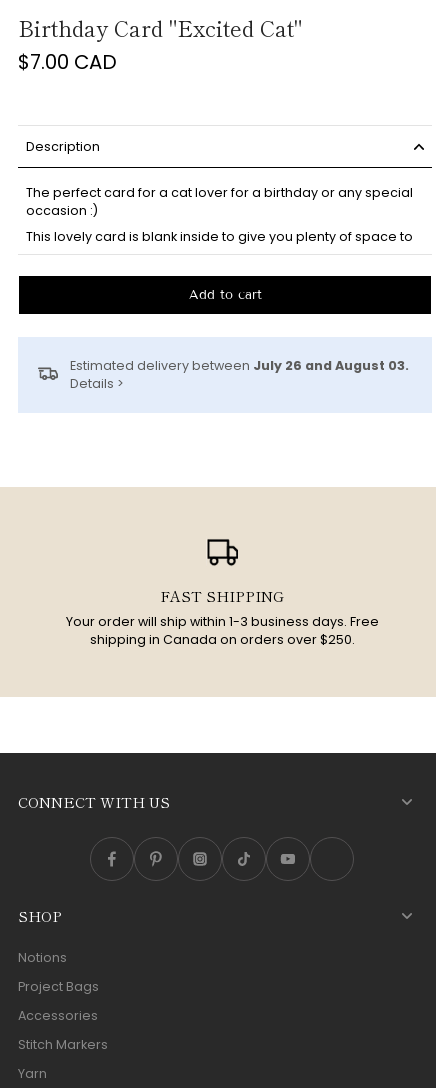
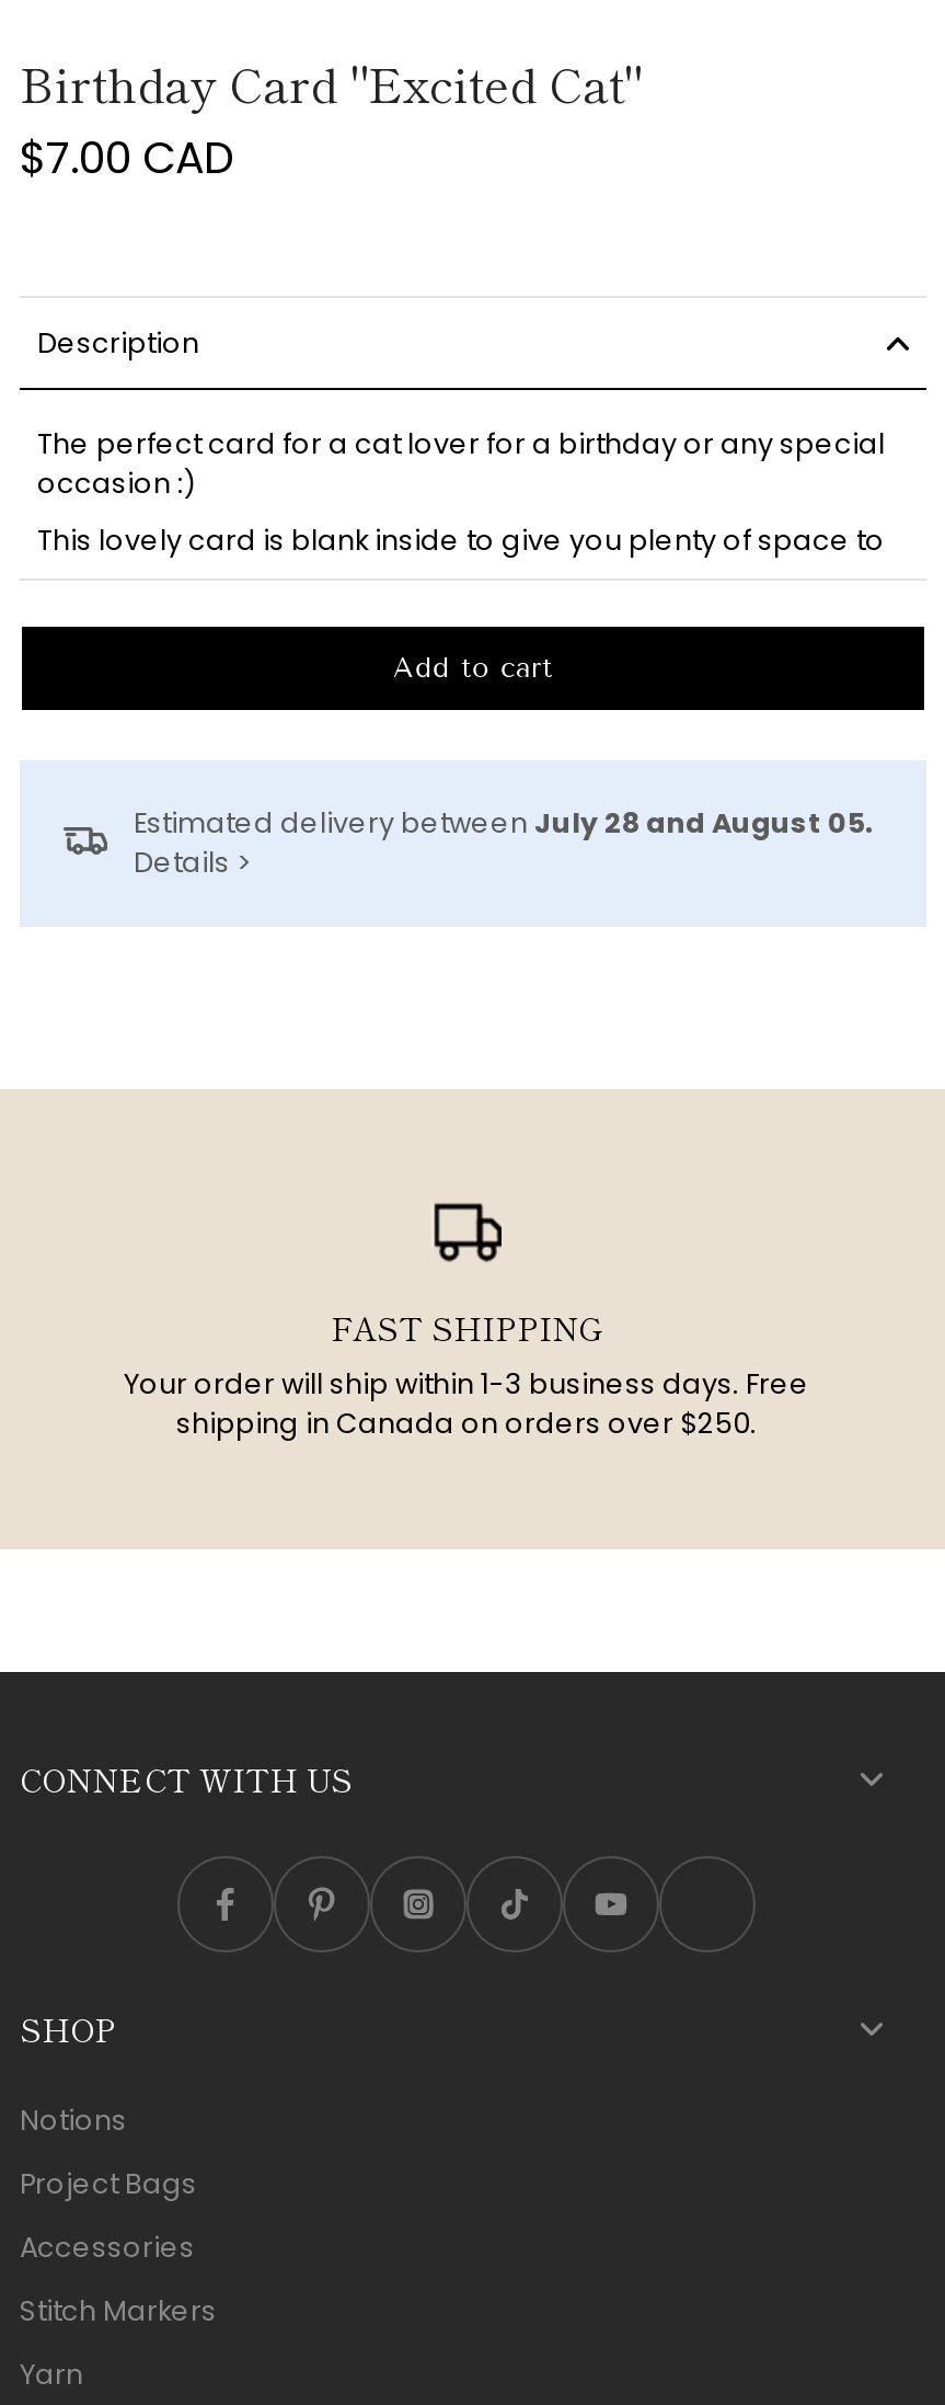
[70,357,409,374] Estimated delivery between July 26 and August 03. -> [134,804,874,841] Estimated delivery between July 28 and August 05.

